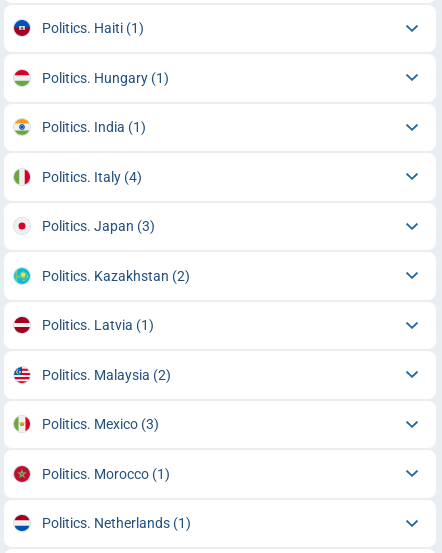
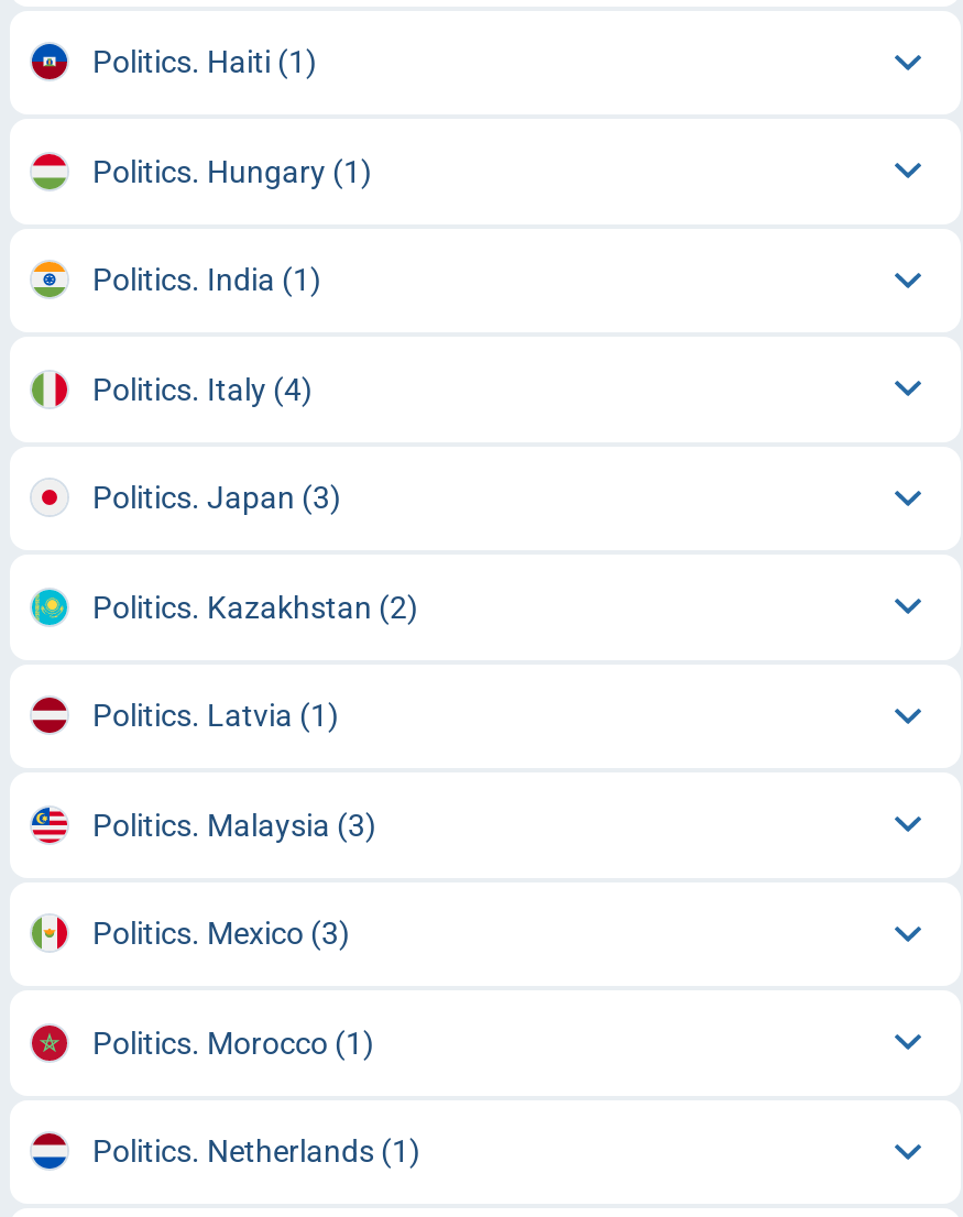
[41,367,170,383] Politics. Malaysia (2) -> [92,807,376,842] Politics. Malaysia (3)

